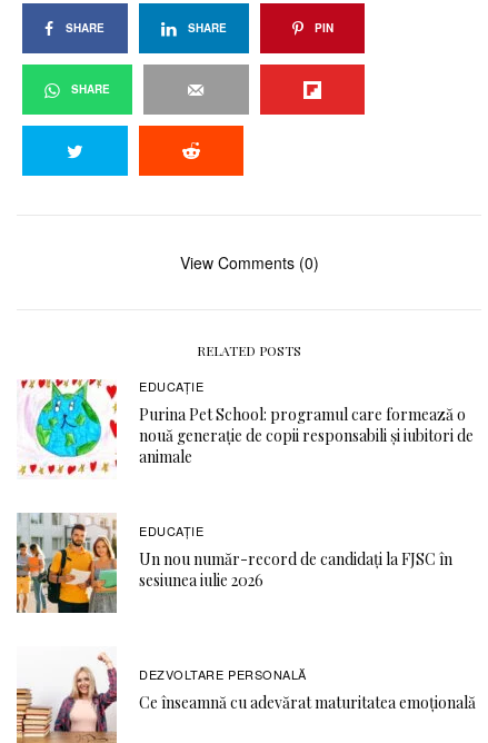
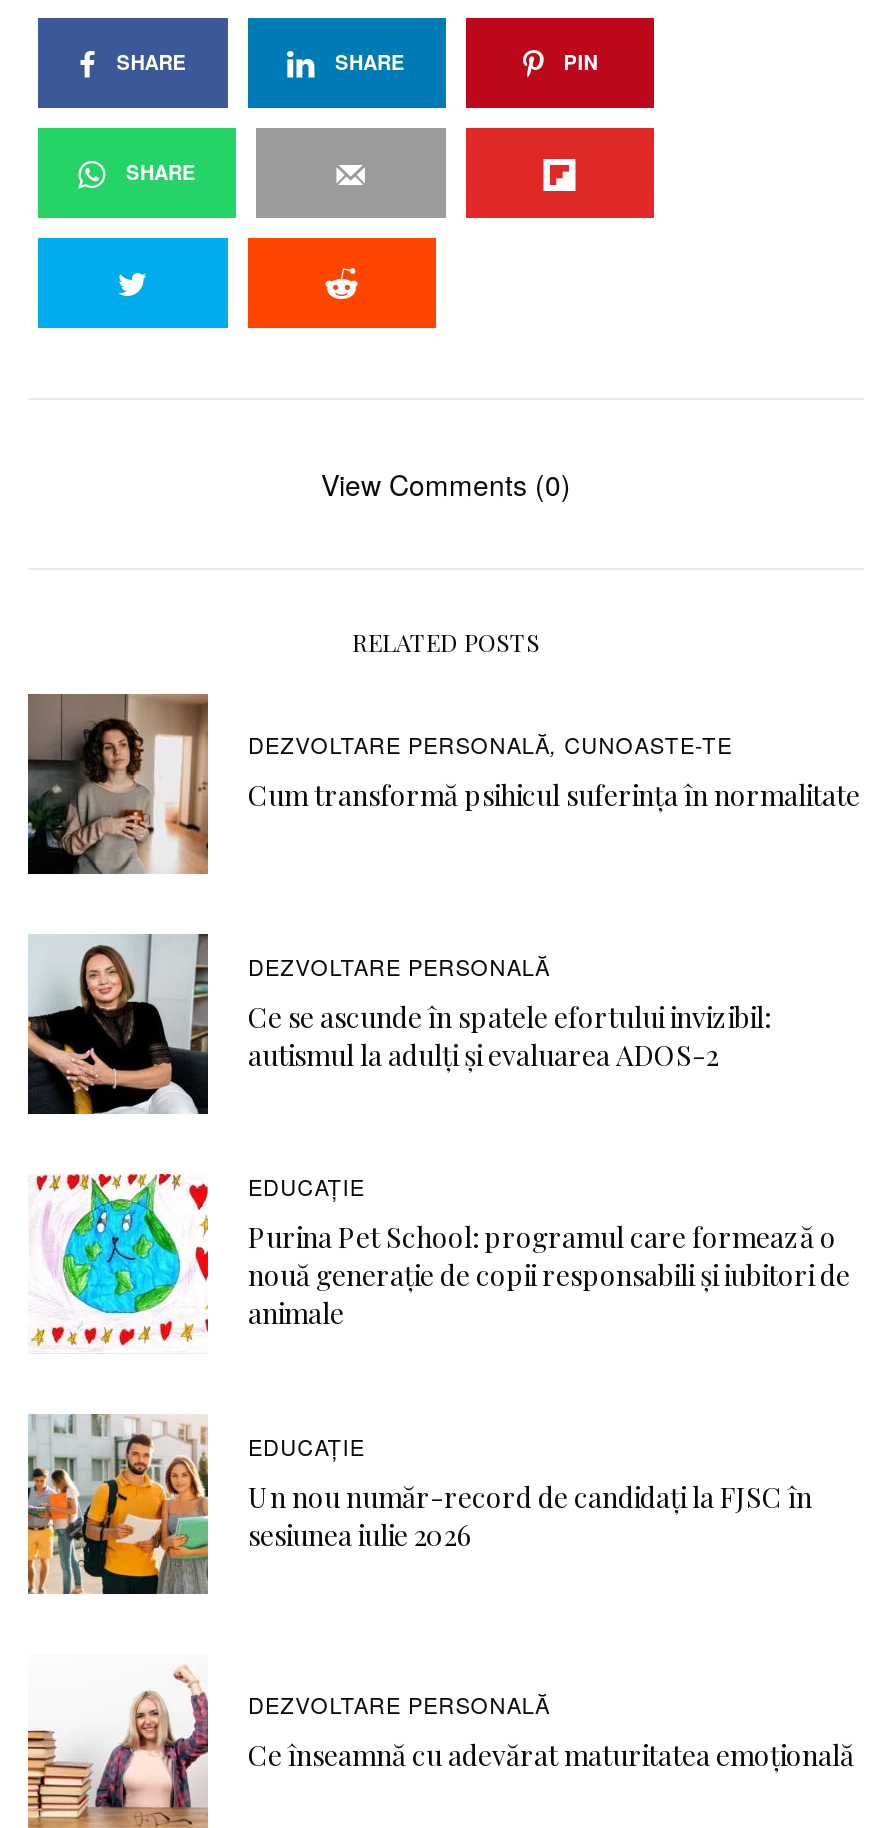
none -> [26,692,860,876] [image] | DEZVOLTARE PERSONALĂ, CUNOASTE-TE | Cum transformă psihicul suferința în normalitate
none -> [26,932,770,1116] [image] | DEZVOLTARE PERSONALĂ | Ce se ascunde în spatele efortului invizibil: | autismul la adulți și evaluarea ADOS-2

